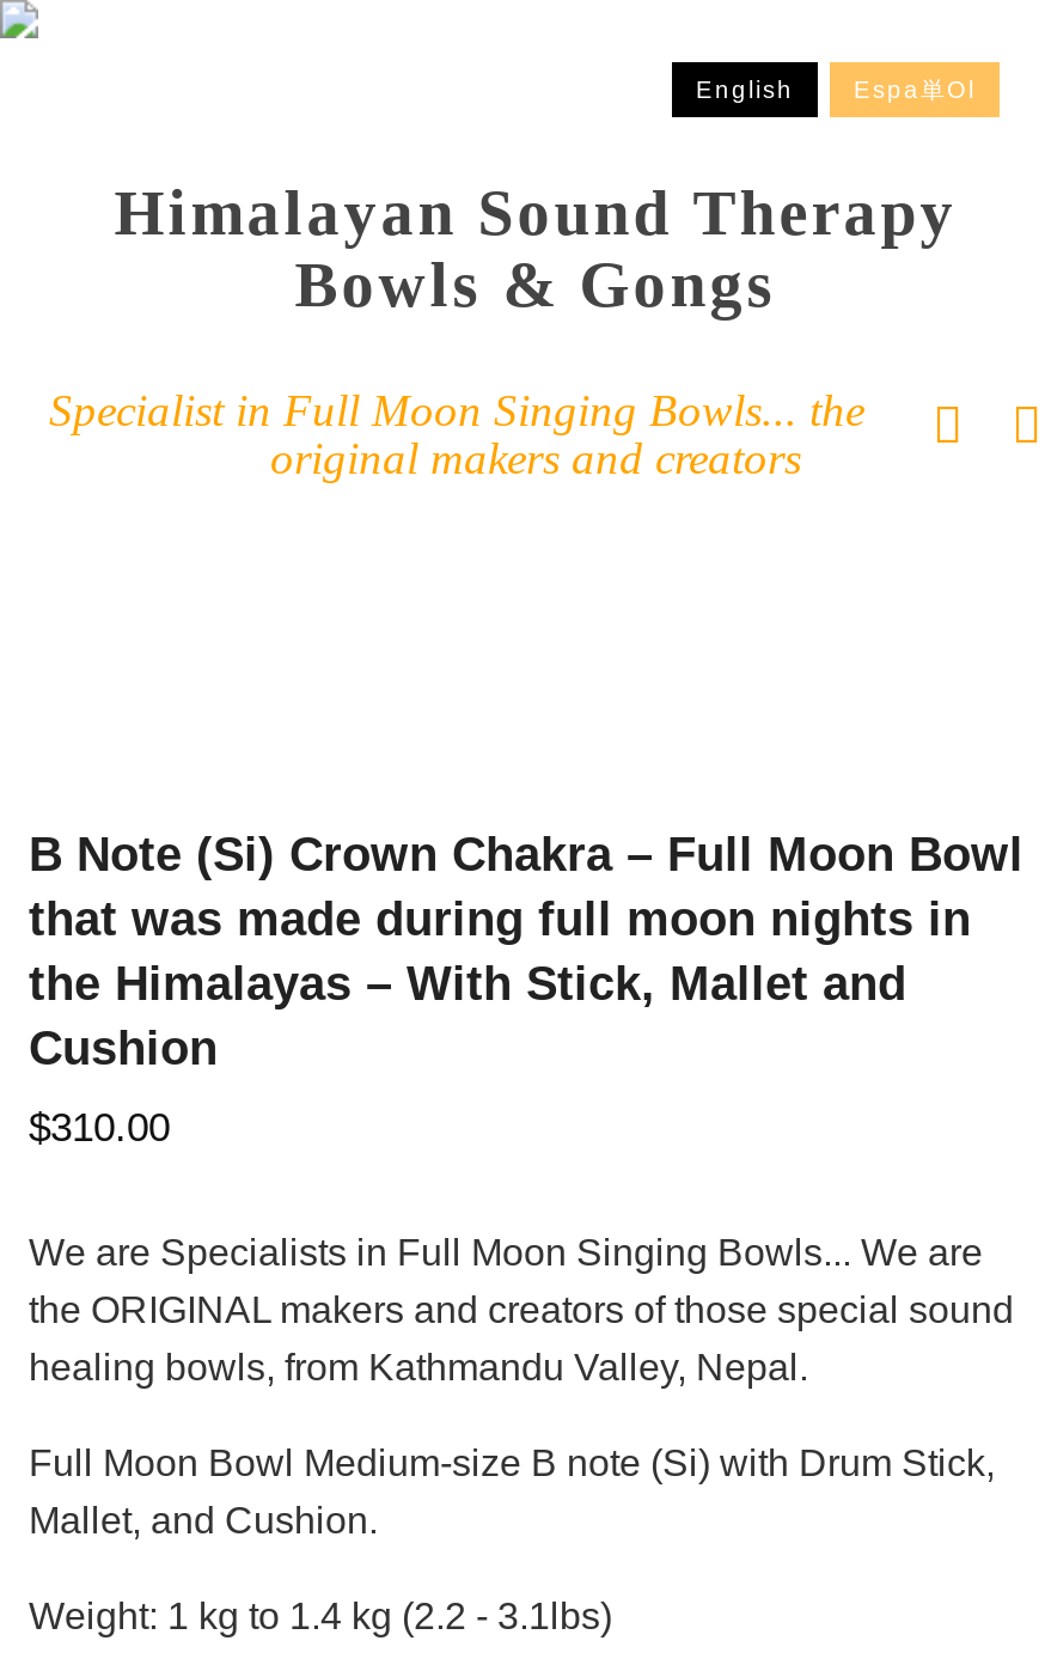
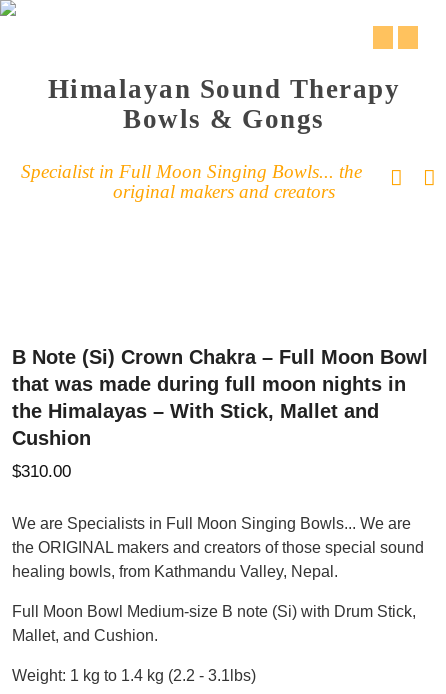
[696,75,976,102] English | Espa単ol -> none

